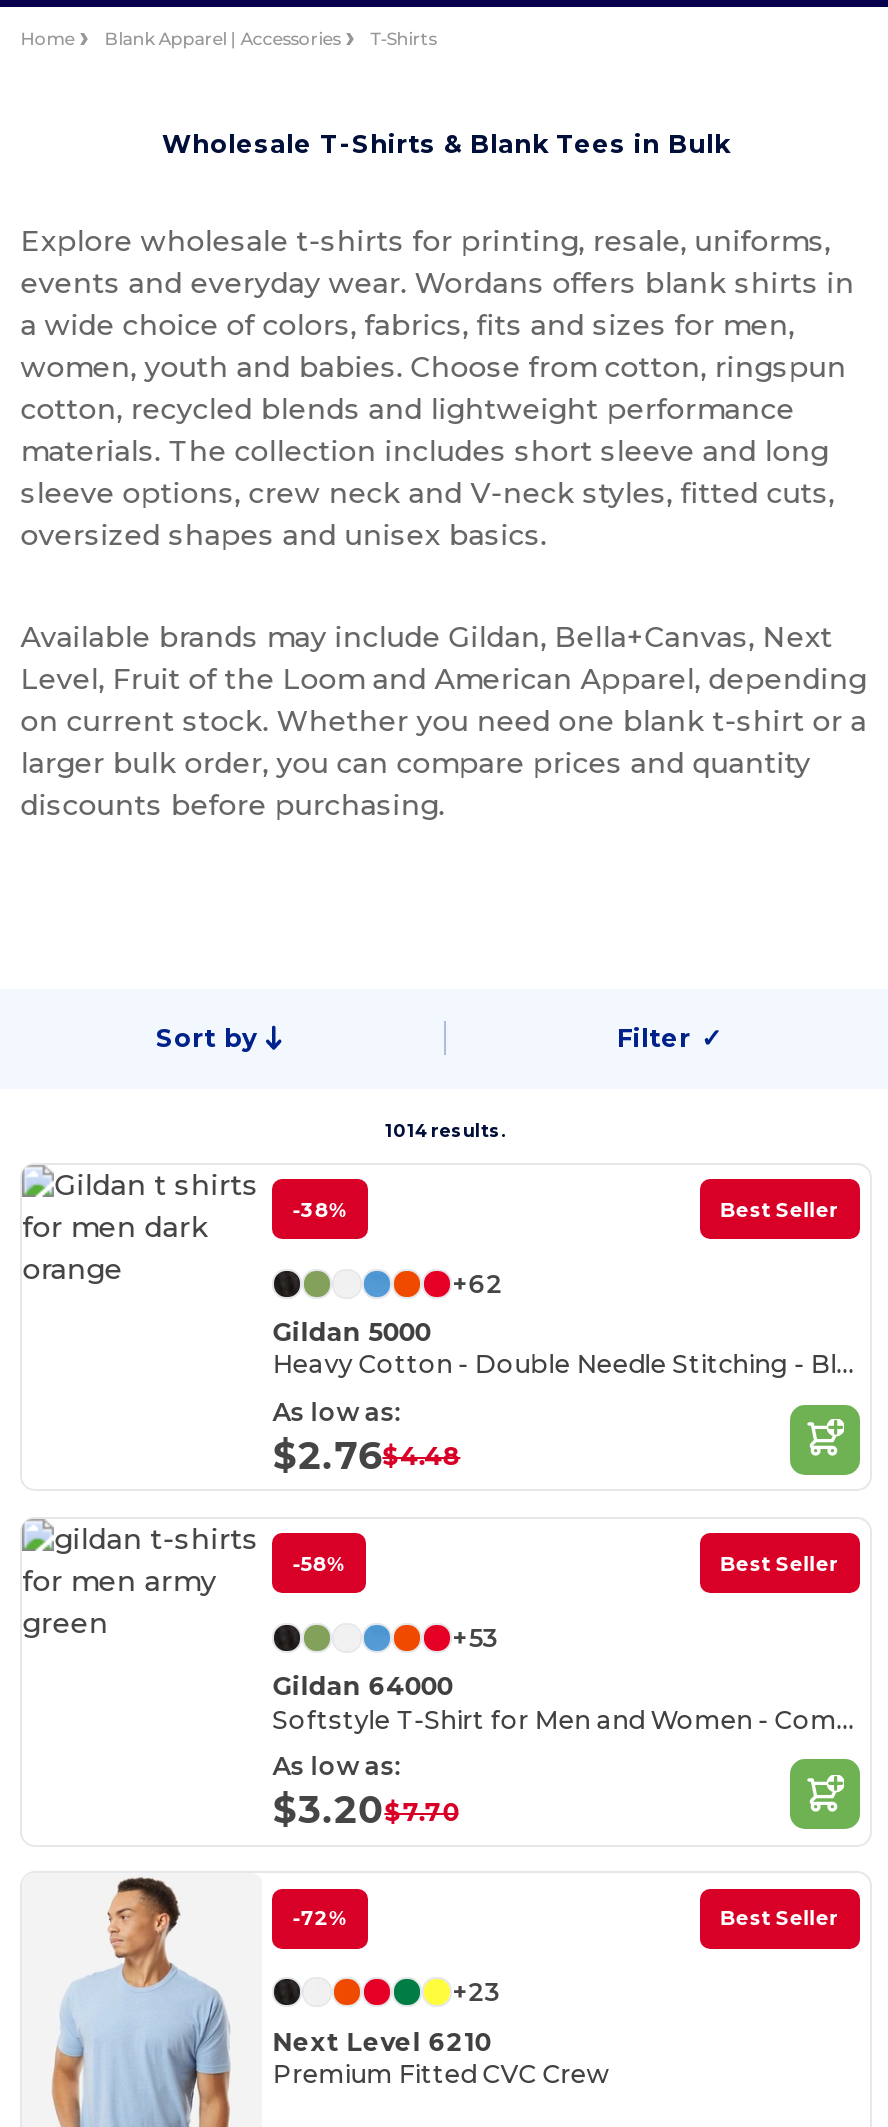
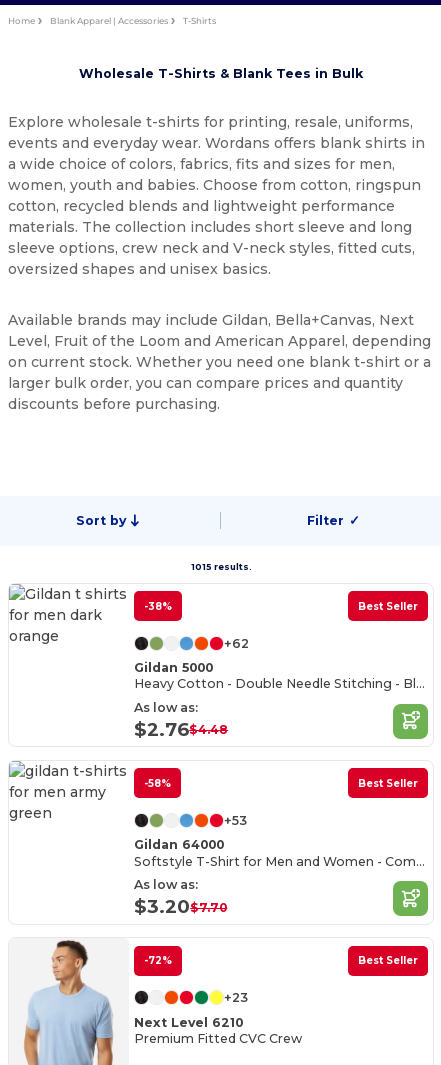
[385,1120,507,1140] 1014 results. -> [190,561,251,571] 1015 results.

